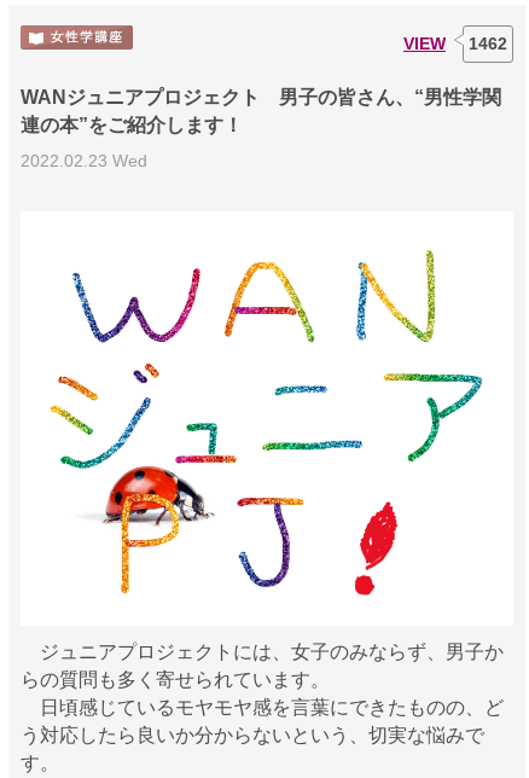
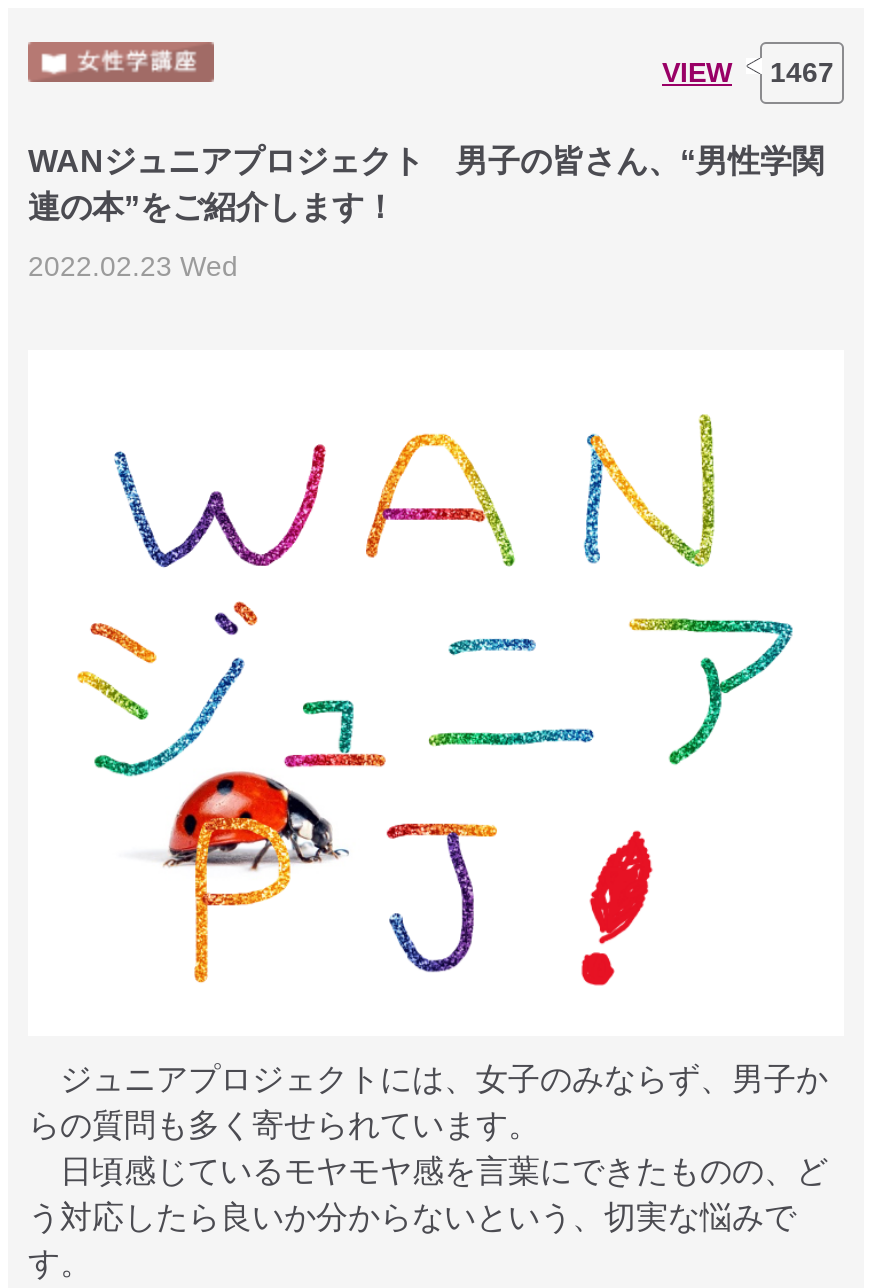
[403,34,507,53] VIEW 1462 -> [662,56,834,88] VIEW 1467

